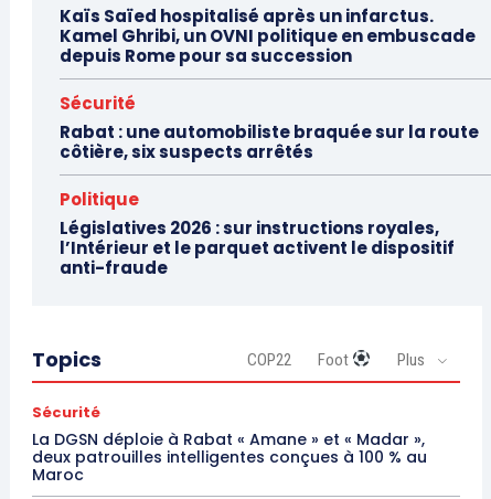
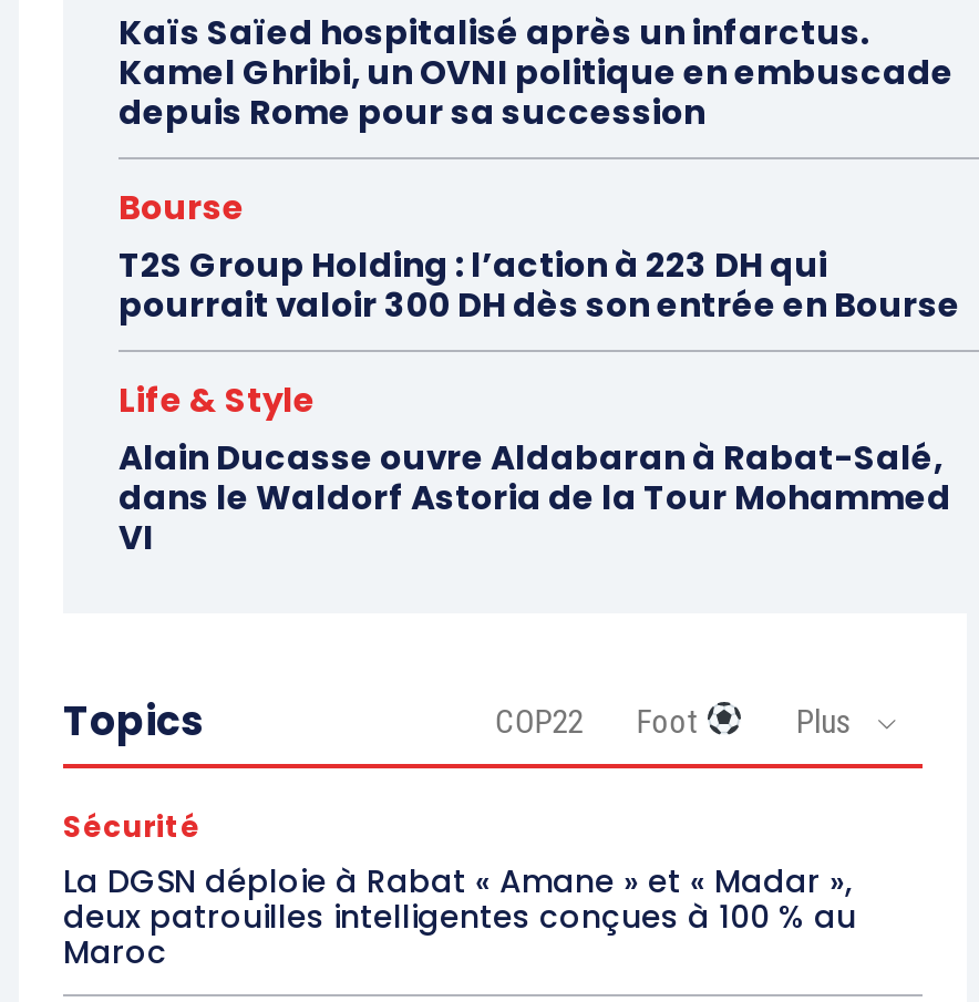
[60,92,479,163] Sécurité | Rabat : une automobiliste braquée sur la route | côtière, six suspects arrêtés -> [118,184,960,328] Bourse | T2S Group Holding : l’action à 223 DH qui | pourrait valoir 300 DH dès son entrée en Bourse
[60,188,455,279] Politique | Législatives 2026 : sur instructions royales, | l’Intérieur et le parquet activent le dispositif | anti-fraude -> [118,376,951,560] Life & Style | Alain Ducasse ouvre Aldabaran à Rabat-Salé, | dans le Waldorf Astoria de la Tour Mohammed | VI

